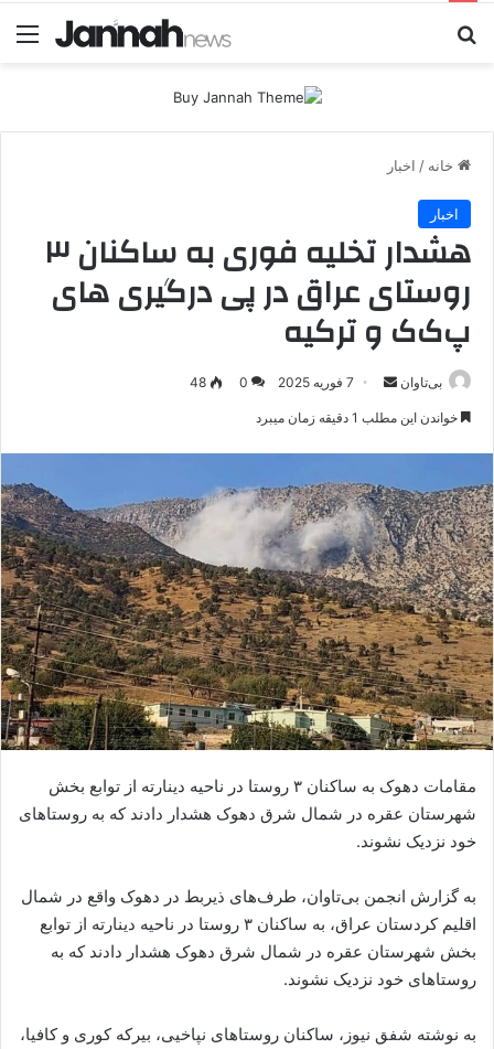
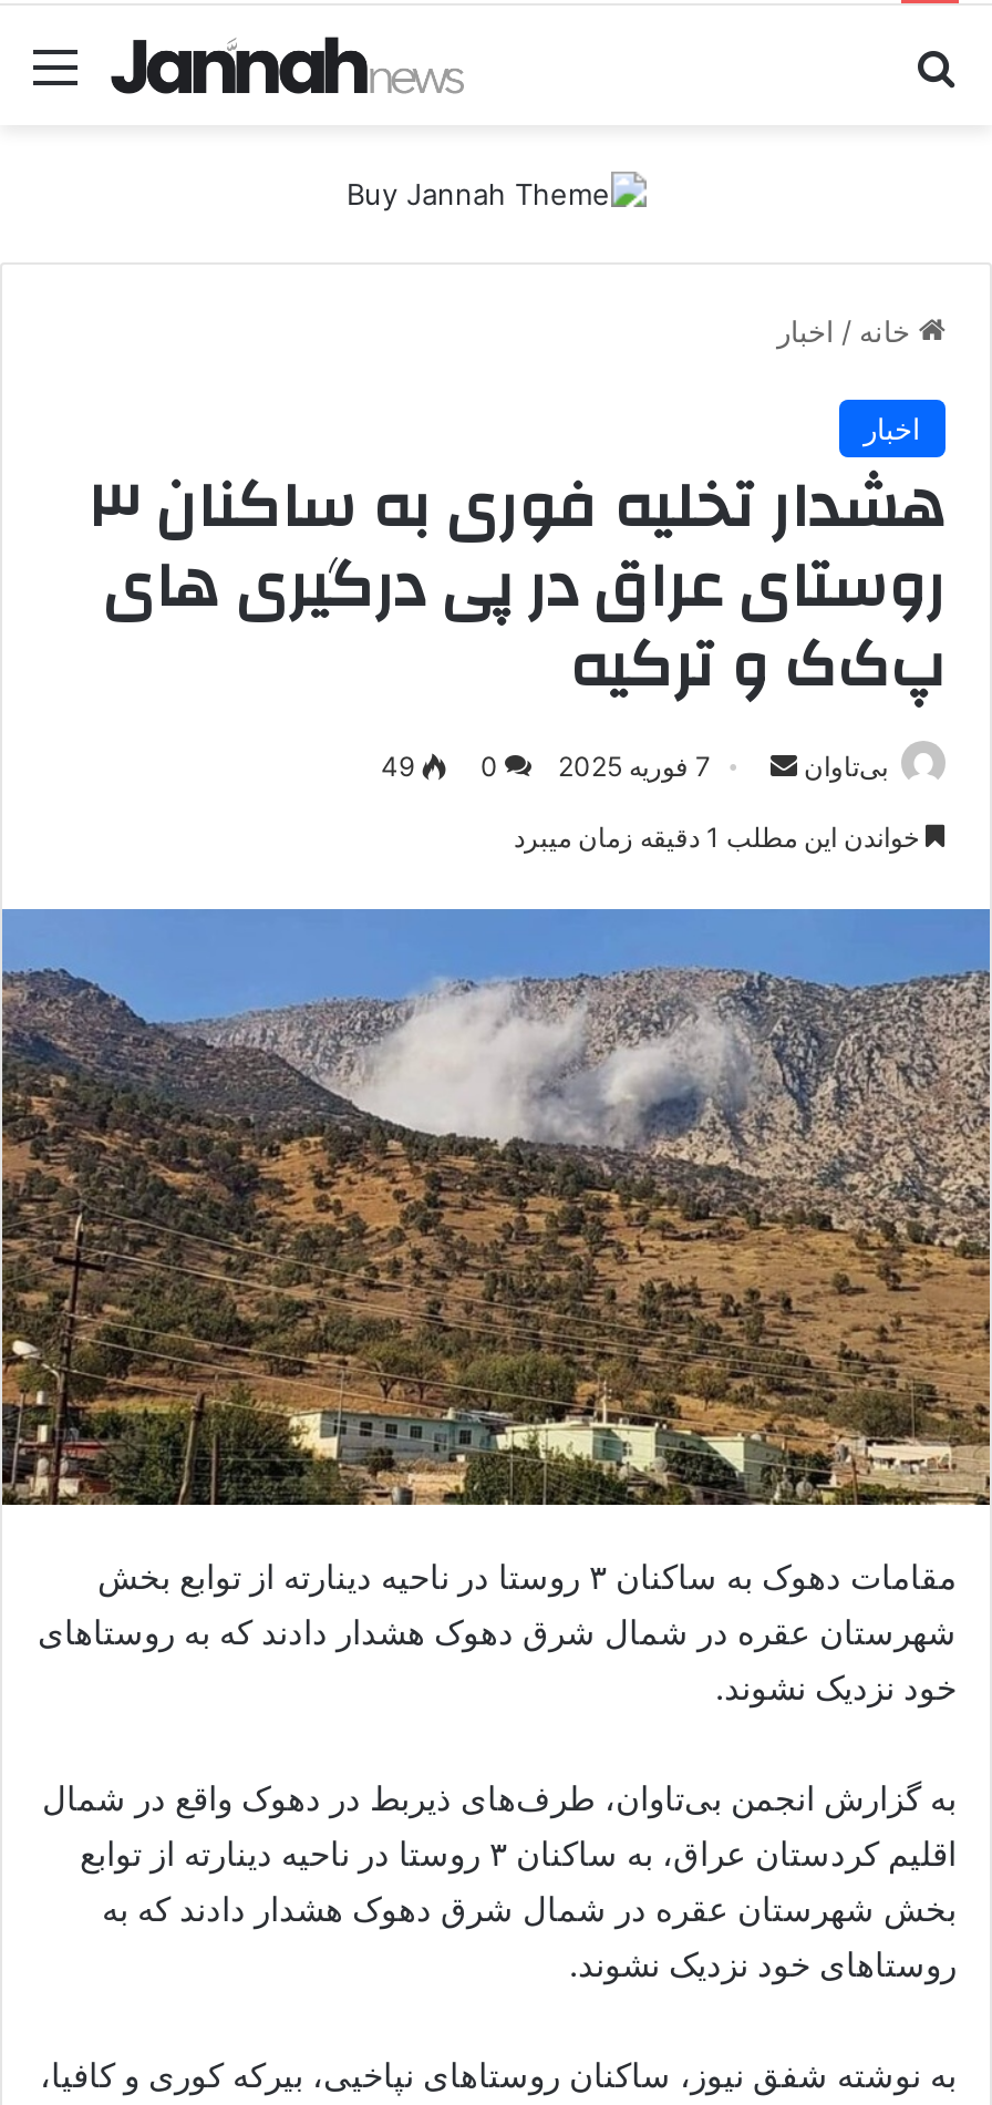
[190,374,248,391] 48 0 -> [381,750,498,783] 49 0

